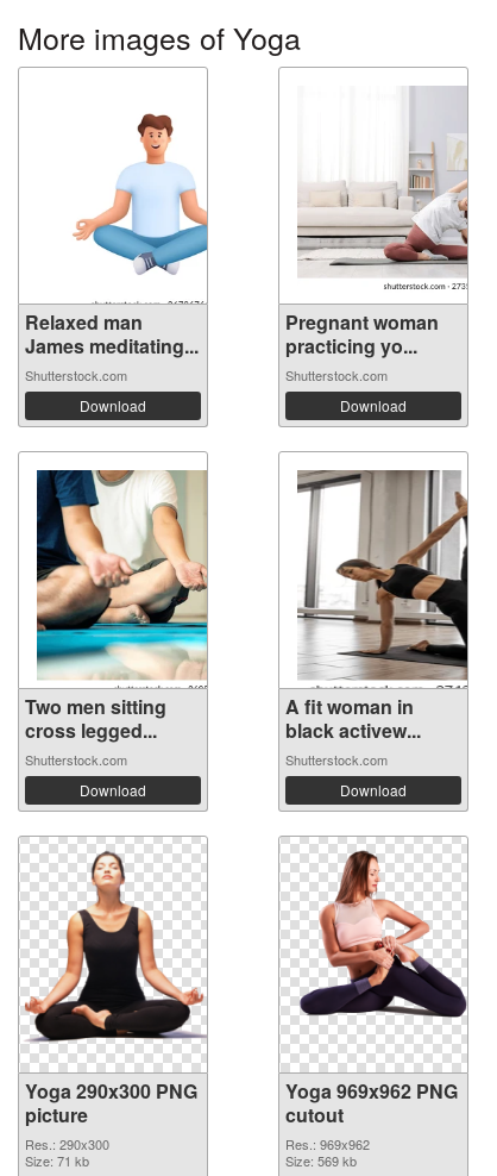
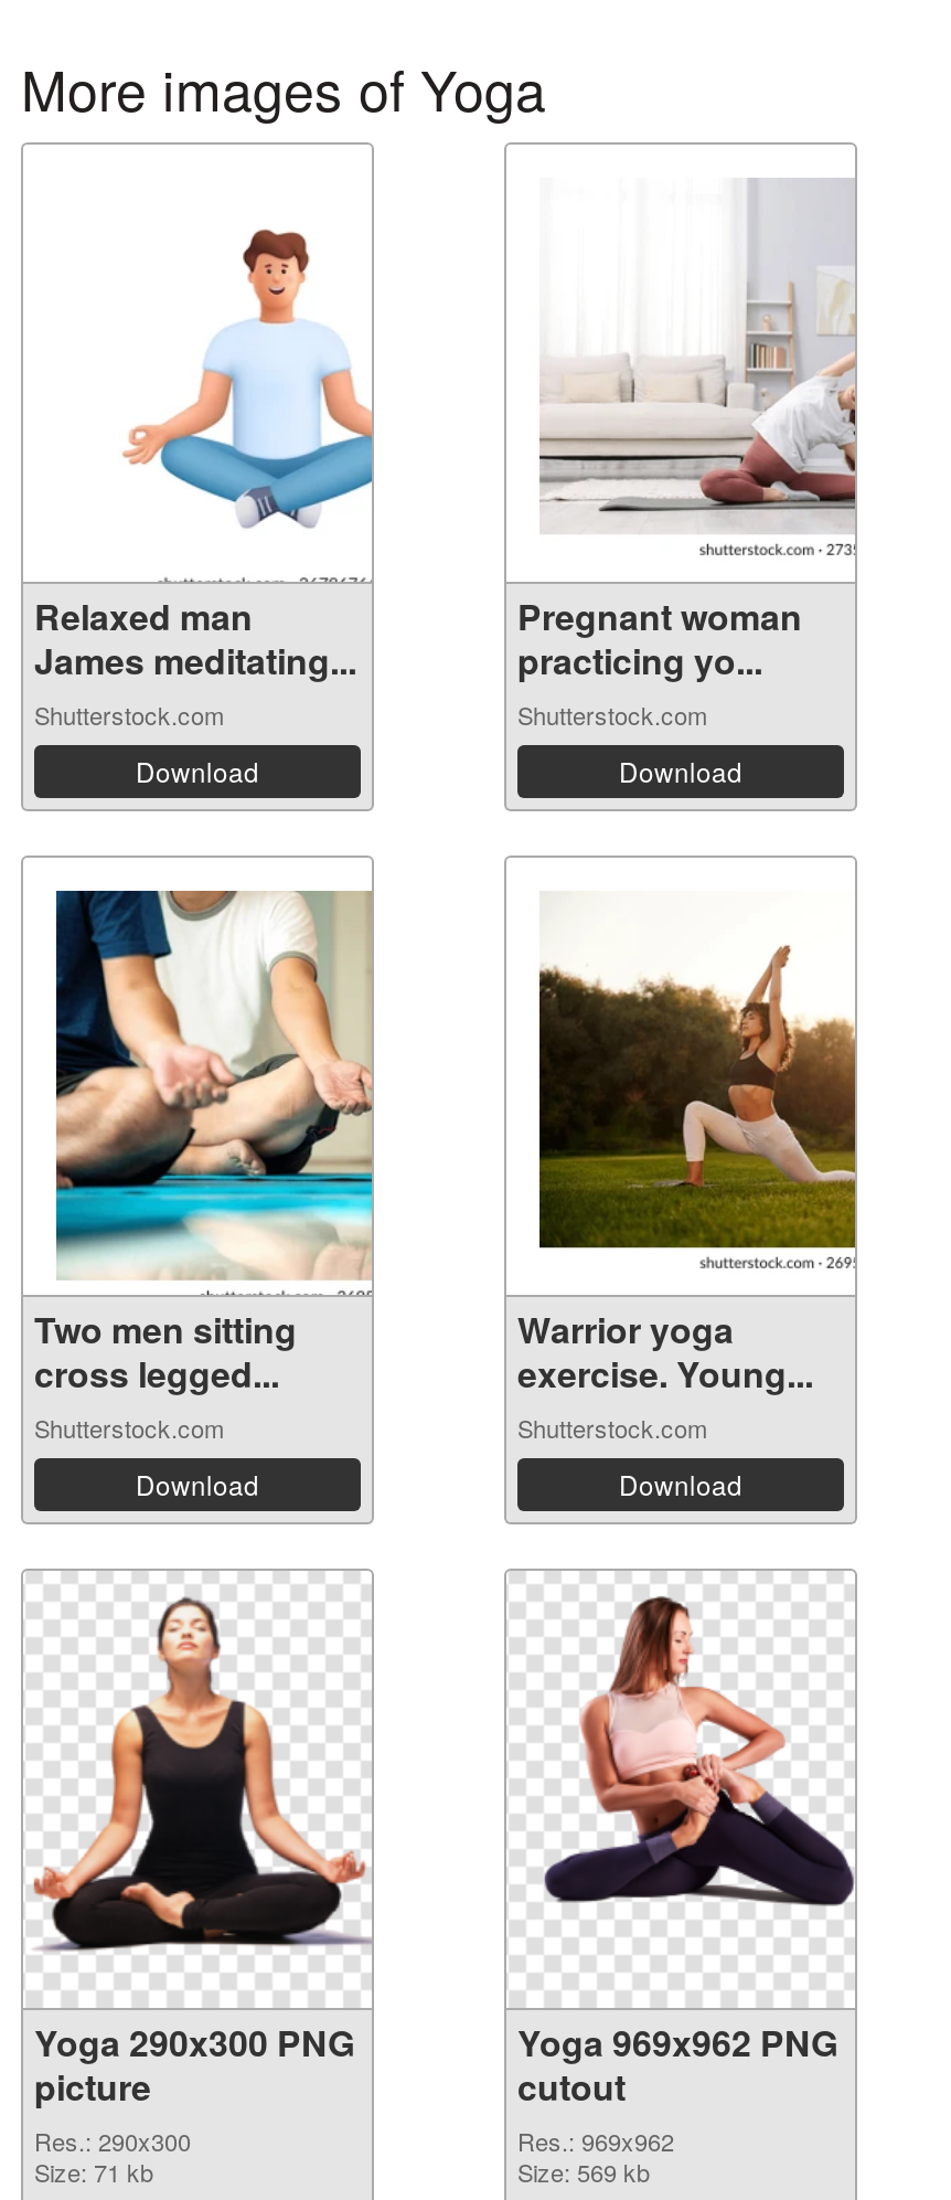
[285,469,468,744] [image] | A fit woman in | black activew... -> [517,891,857,1399] [image] | Warrior yoga | exercise. Young...

